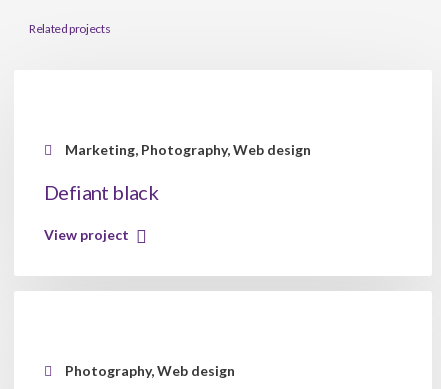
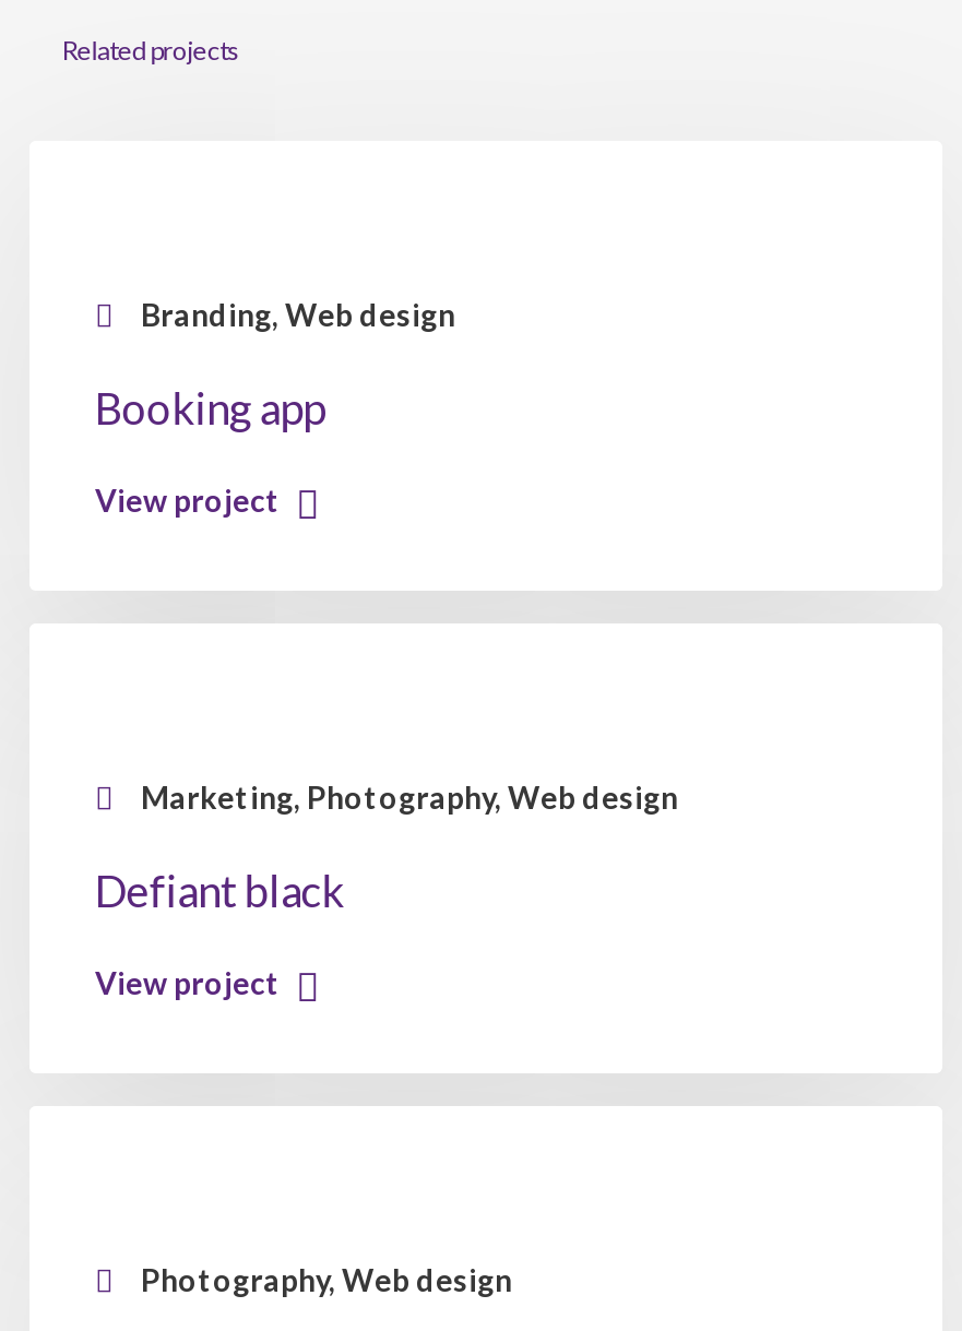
none -> [95,296,455,519] Branding, Web design | Booking app | View project

